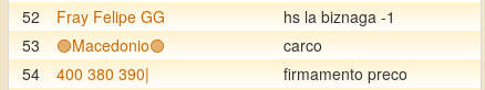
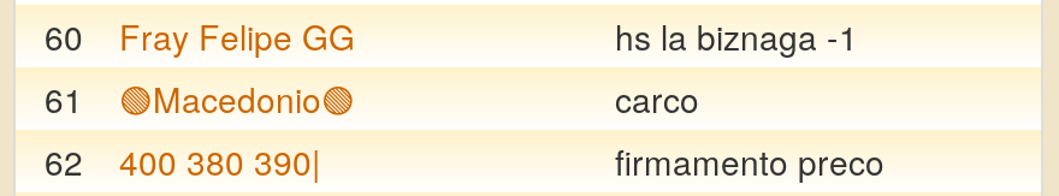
[22,5,165,27] 52 Fray Felipe GG -> [45,12,355,60] 60 Fray Felipe GG
[22,34,40,56] 53 -> [45,75,83,123] 61
[22,63,40,85] 54 -> [45,137,83,185] 62

